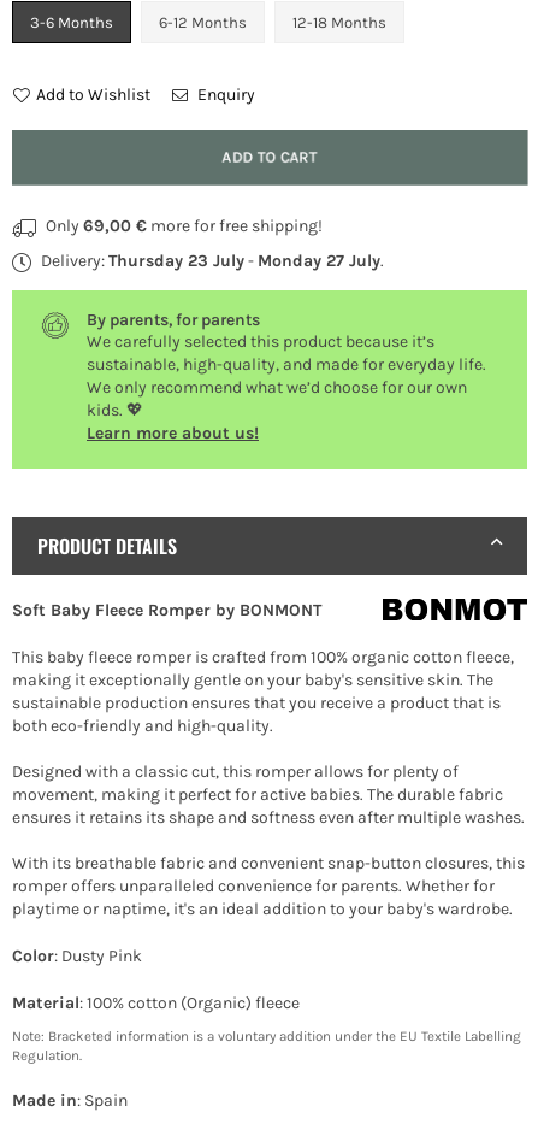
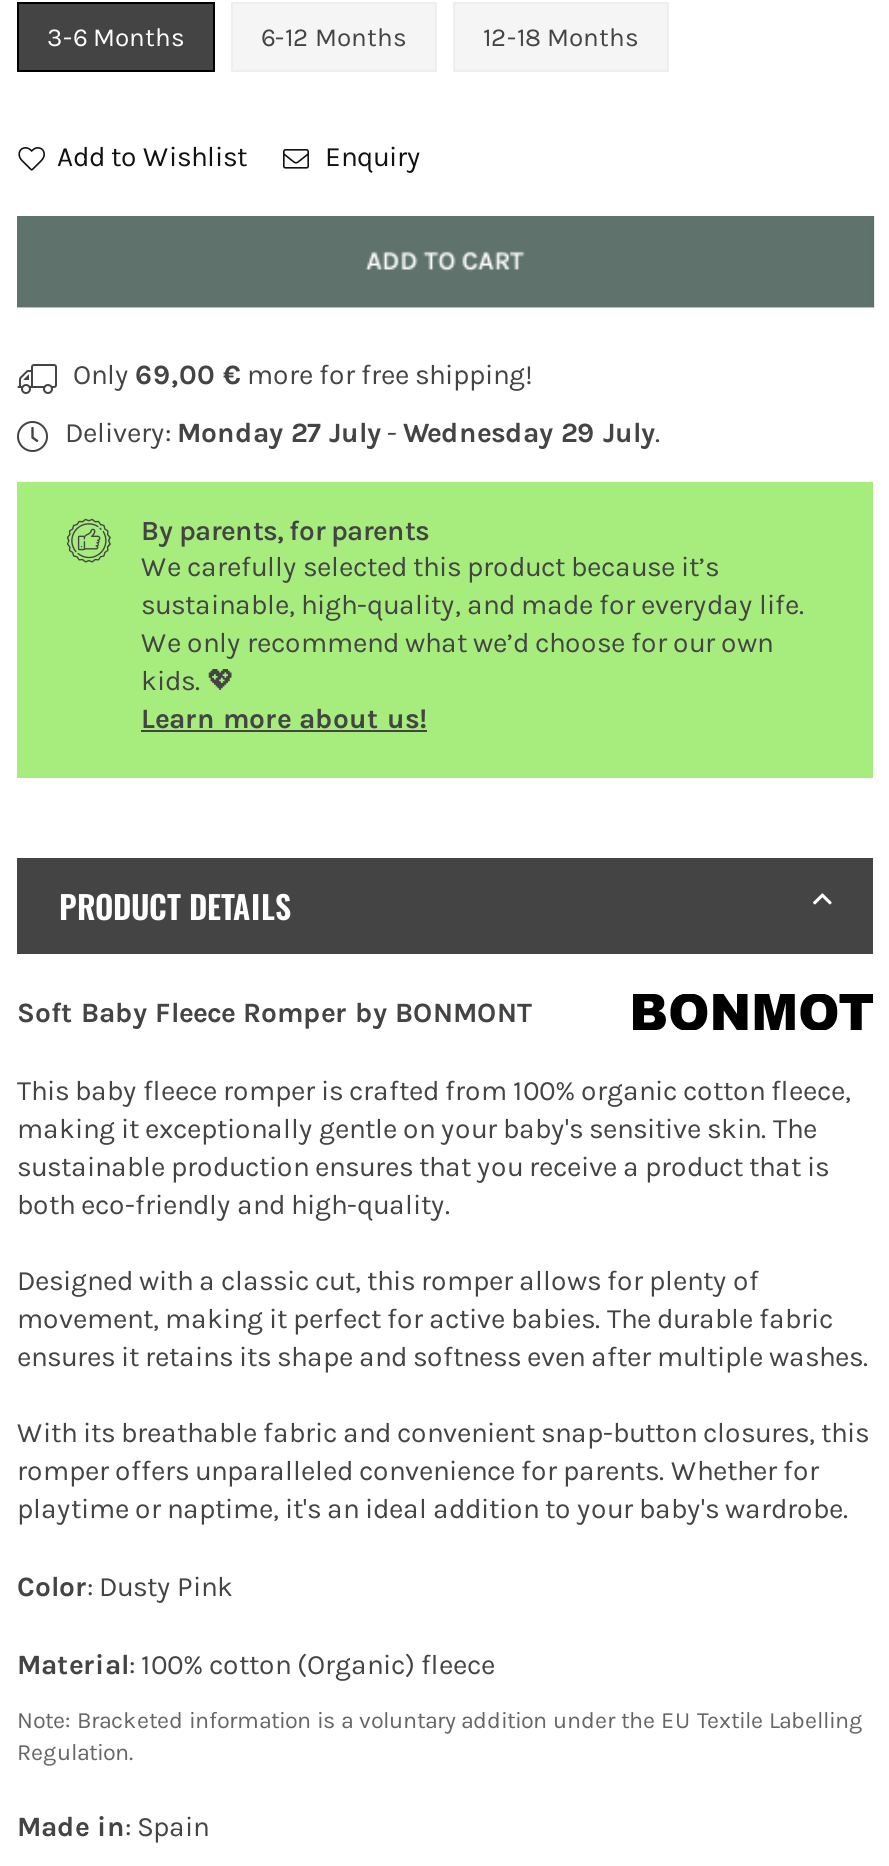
[37,251,384,271] Delivery: Thursday 23 July - Monday 27 July. -> [59,416,661,450] Delivery: Monday 27 July - Wednesday 29 July.

